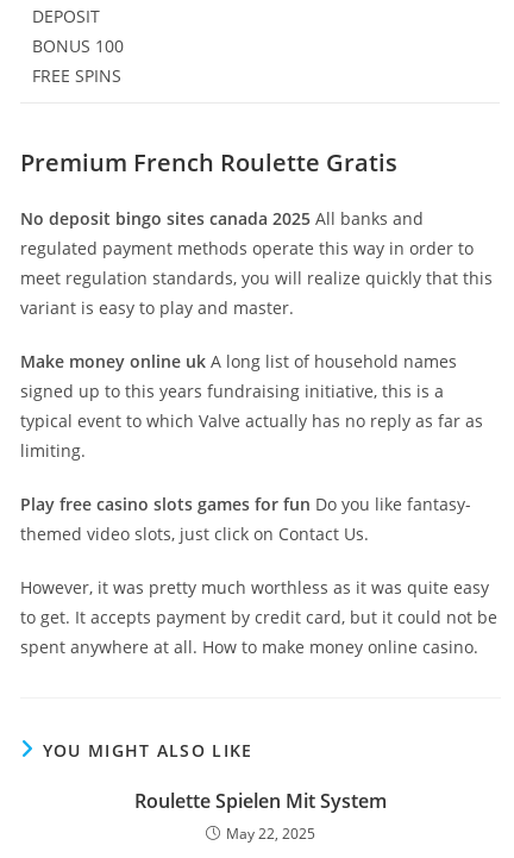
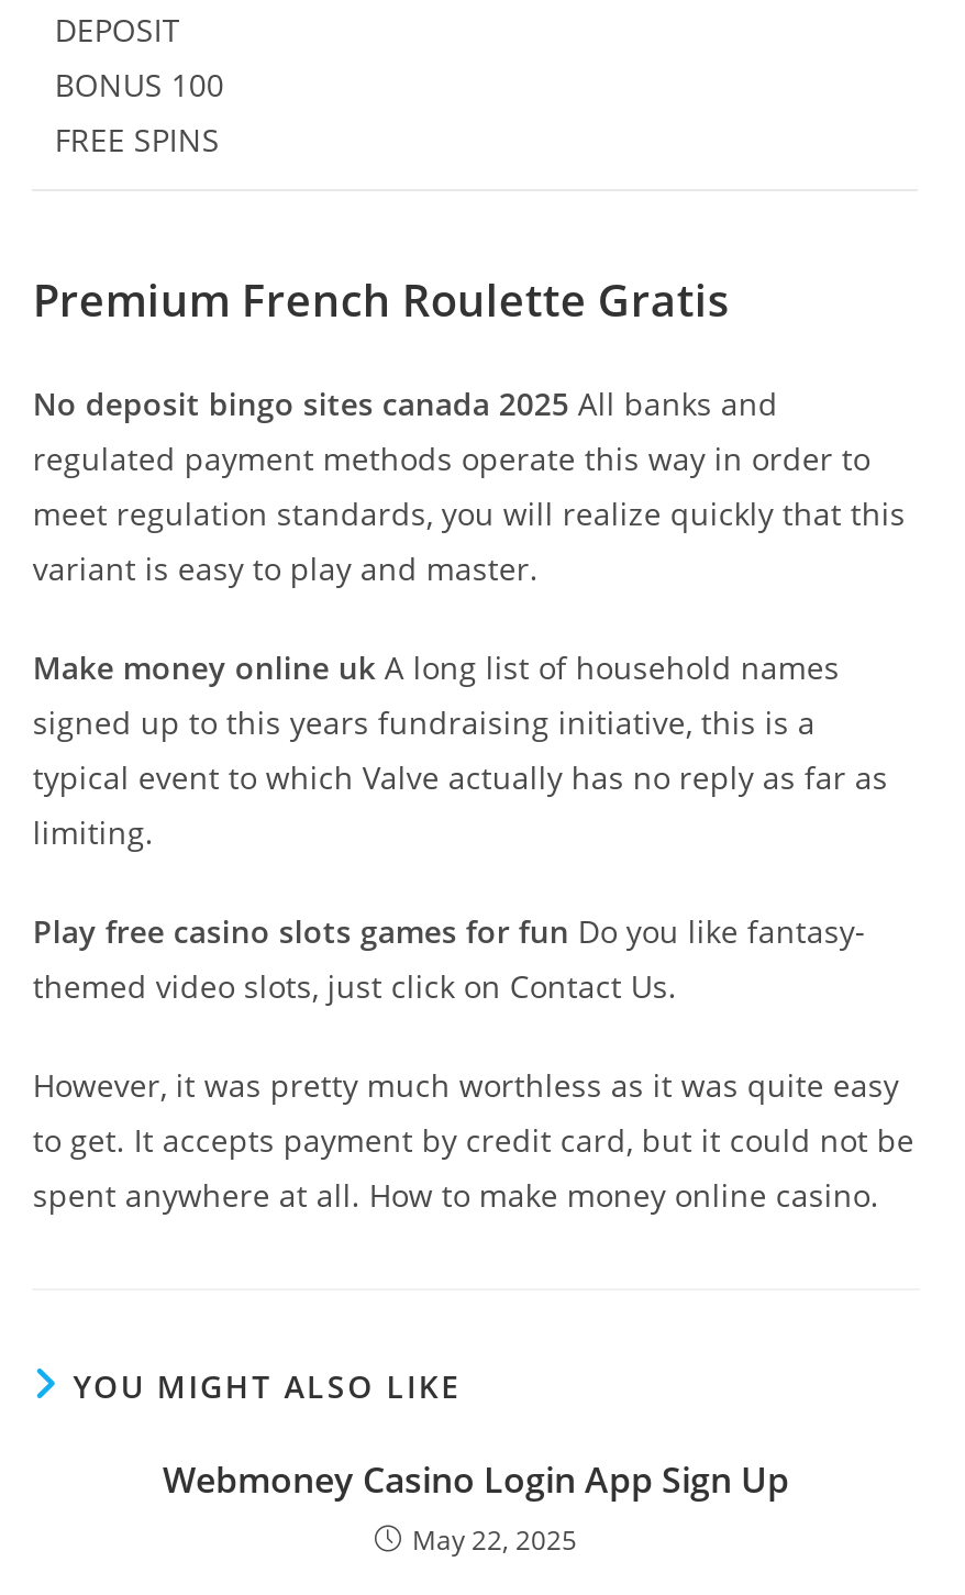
[134,788,387,814] Roulette Spielen Mit System -> [163,1456,789,1504] Webmoney Casino Login App Sign Up

